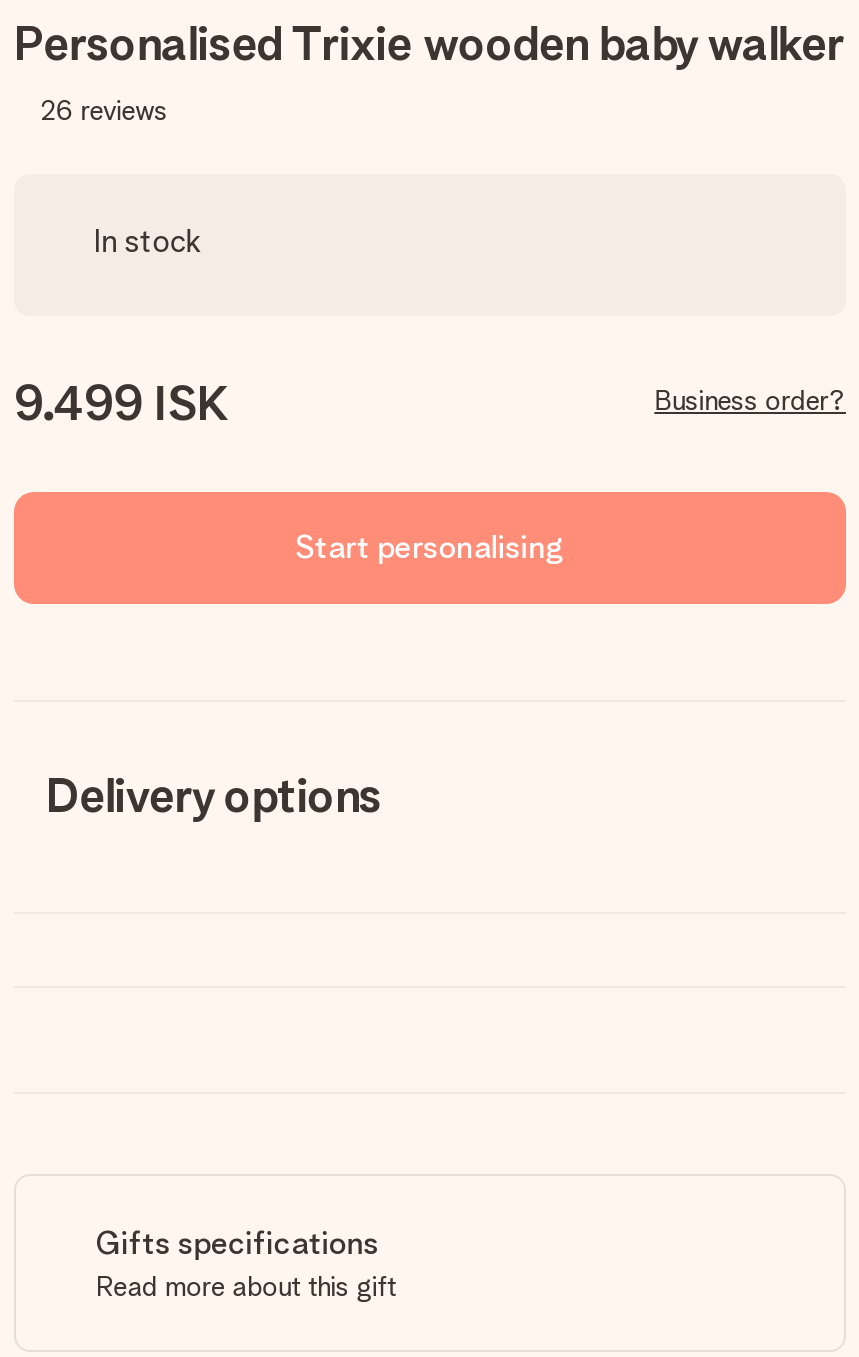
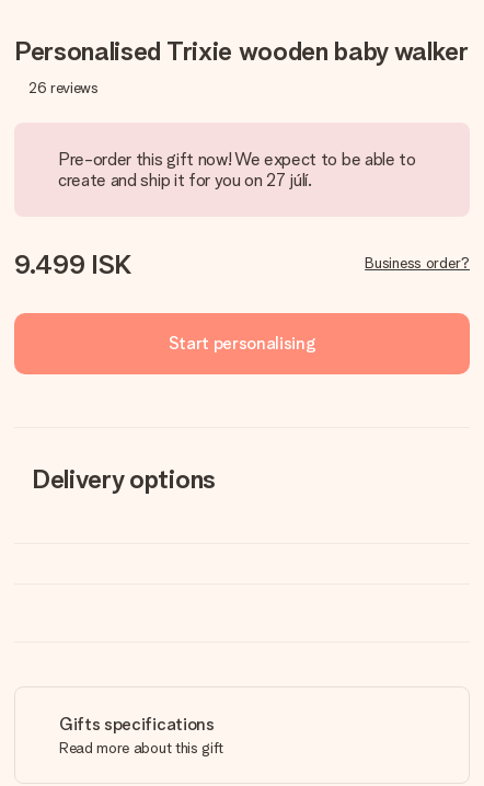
[94,222,201,260] In stock -> [58,149,416,190] Pre-order this gift now! We expect to be able to | create and ship it for you on 27 júlí.

